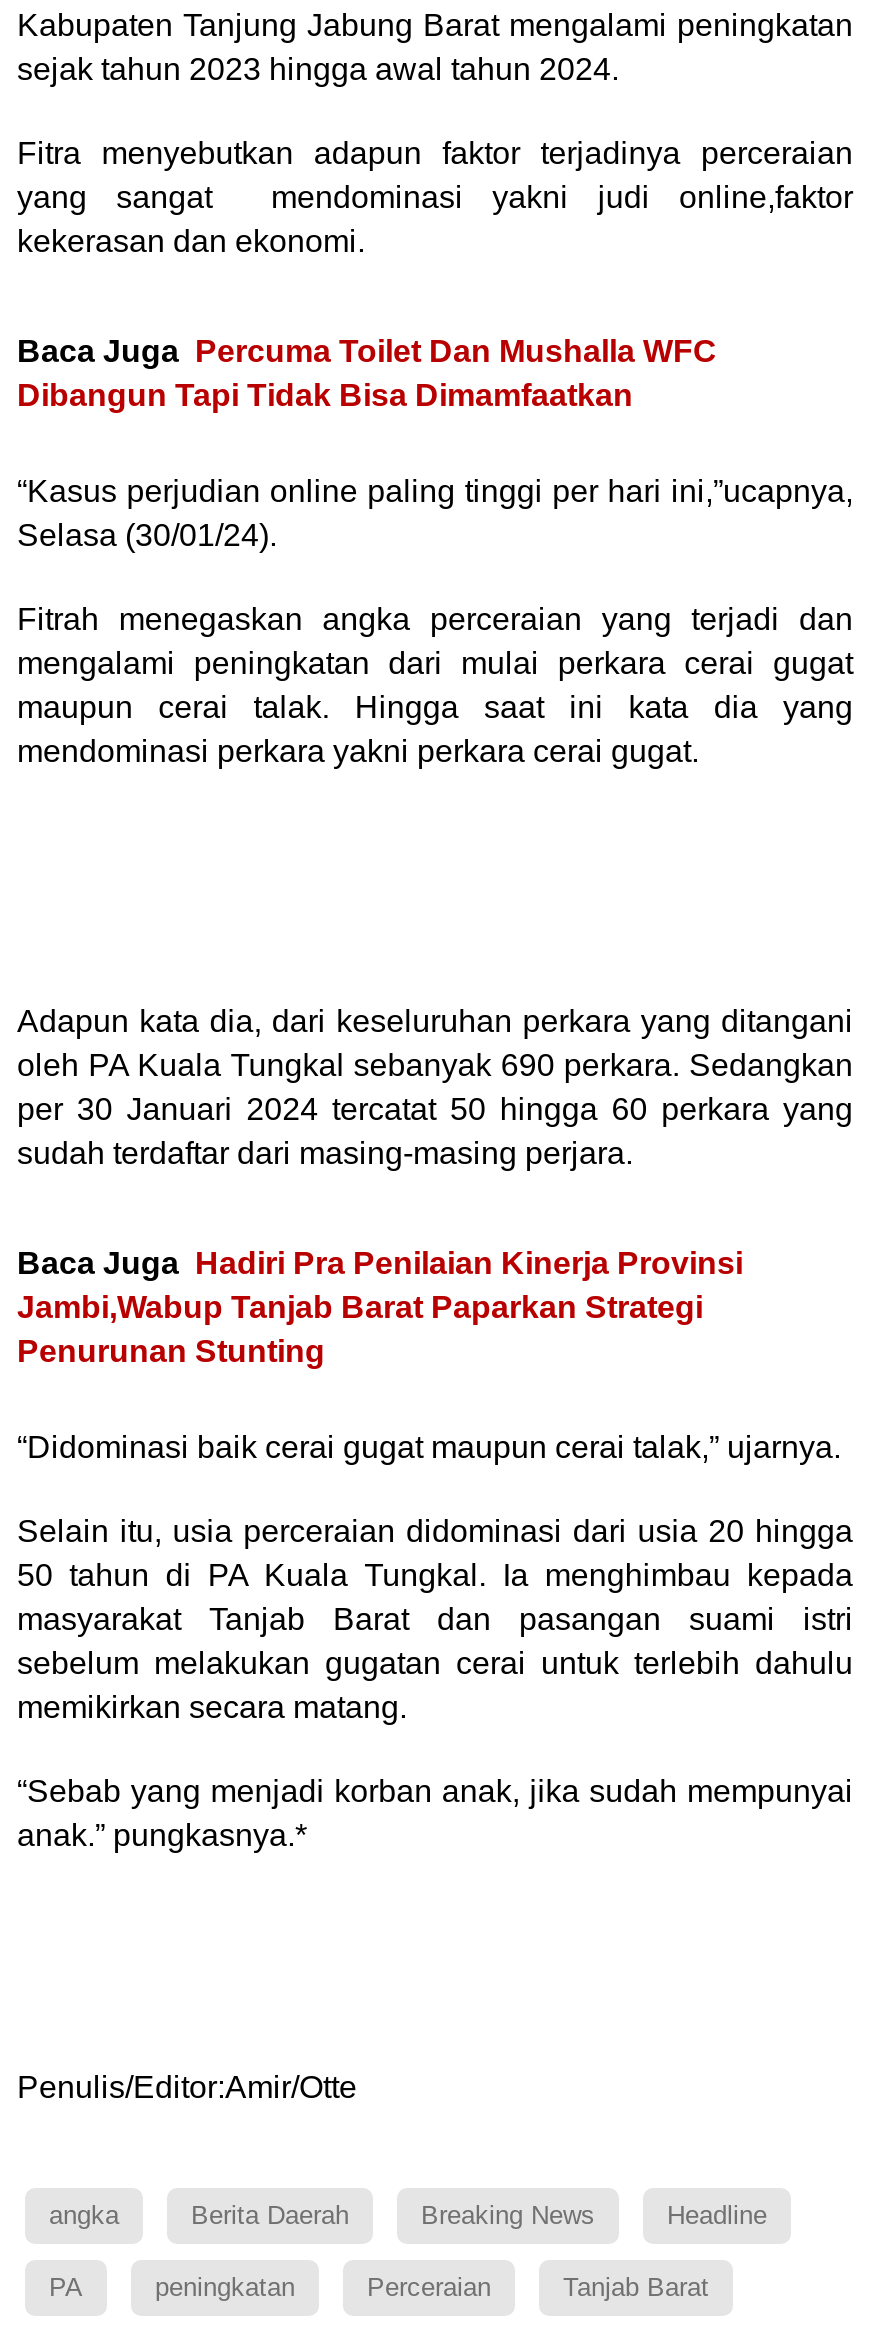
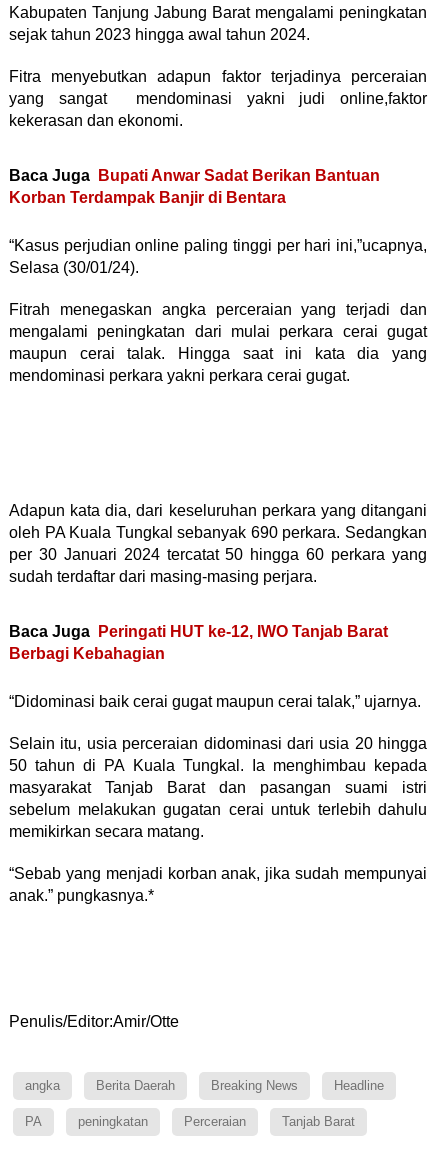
[17,333,717,411] Baca Juga Percuma Toilet Dan Mushalla WFC | Dibangun Tapi Tidak Bisa Dimamfaatkan -> [9,167,380,206] Baca Juga Bupati Anwar Sadat Berikan Bantuan | Korban Terdampak Banjir di Bentara
[17,1245,743,1367] Baca Juga Hadiri Pra Penilaian Kinerja Provinsi | Jambi,Wabup Tanjab Barat Paparkan Strategi | Penurunan Stunting -> [9,623,388,662] Baca Juga Peringati HUT ke-12, IWO Tanjab Barat | Berbagi Kebahagian

